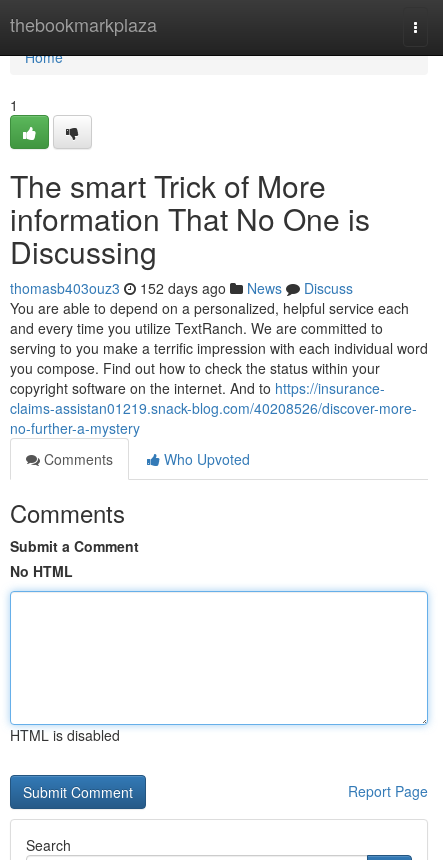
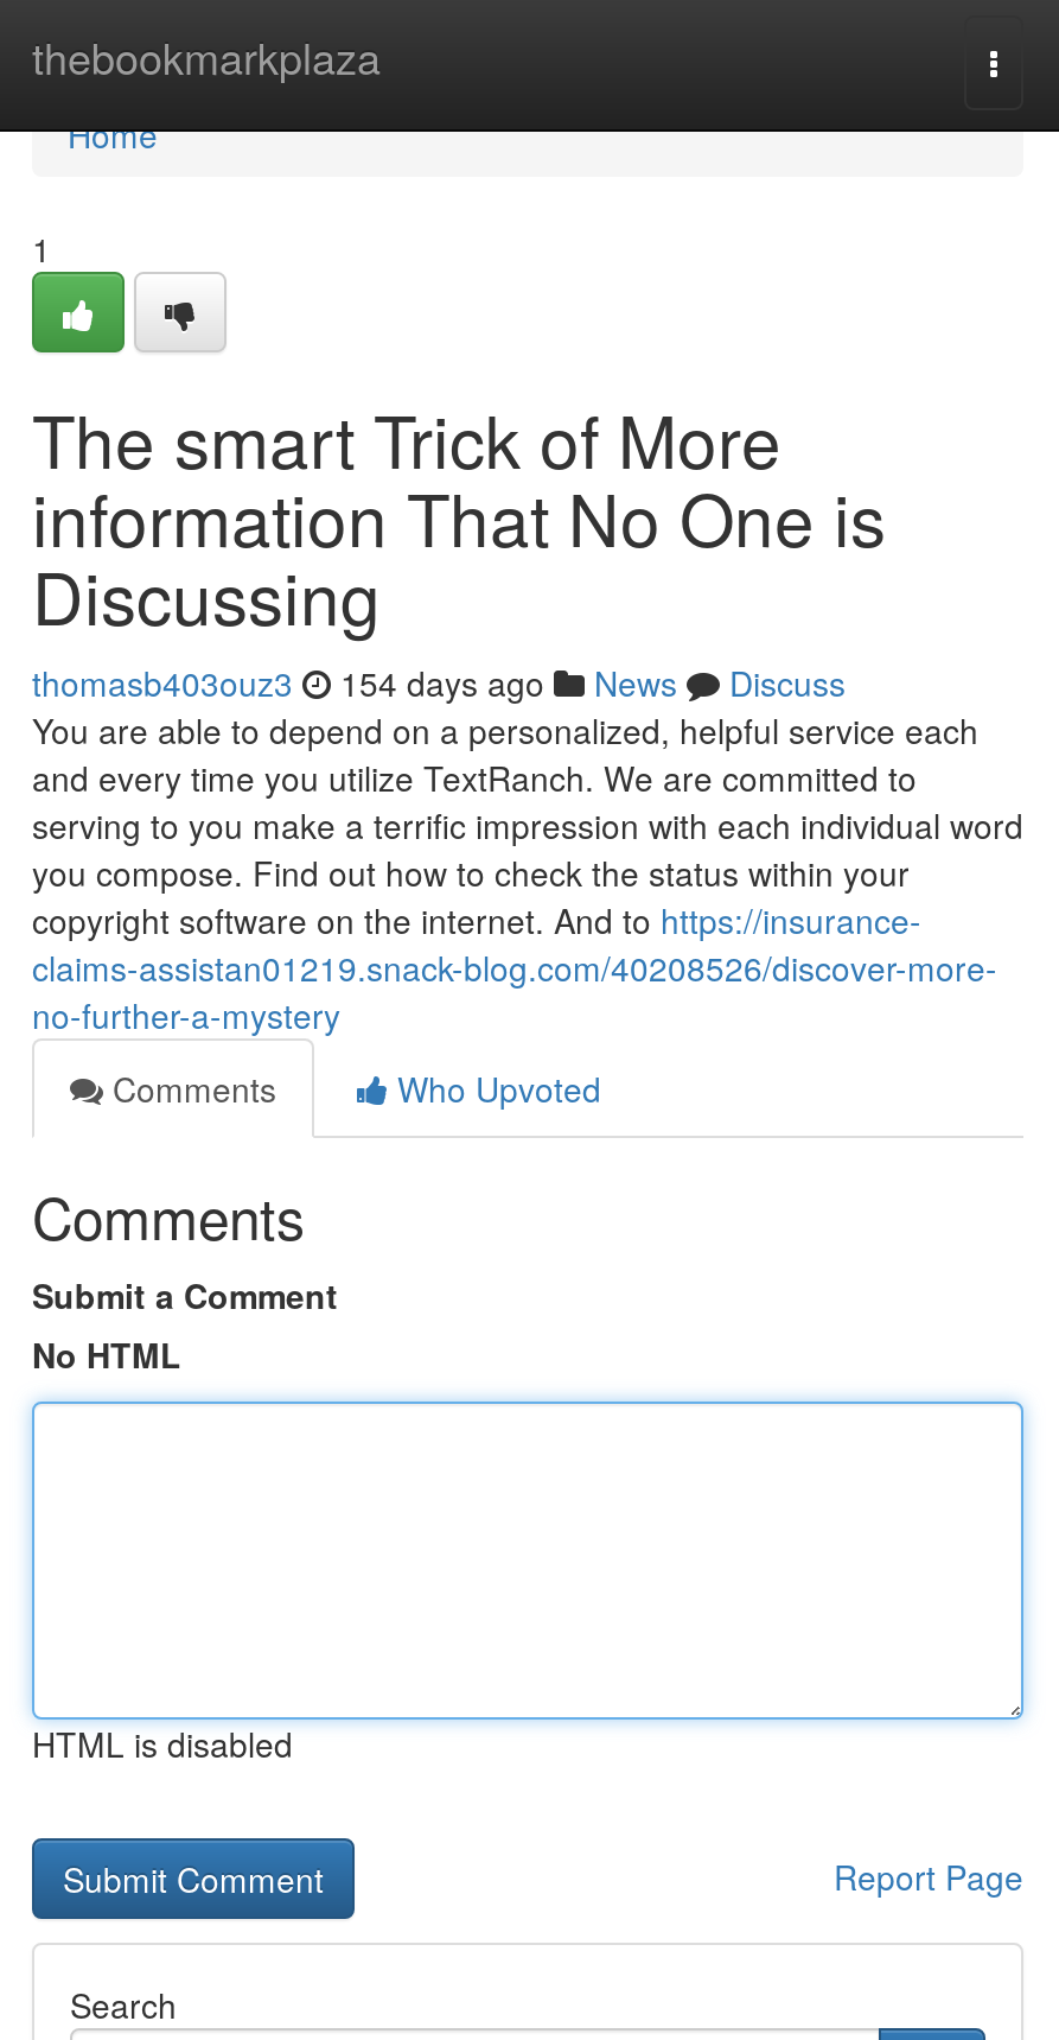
[10,278,353,298] thomasb403ouz3 152 days ago News Discuss -> [32,659,846,706] thomasb403ouz3 154 days ago News Discuss

